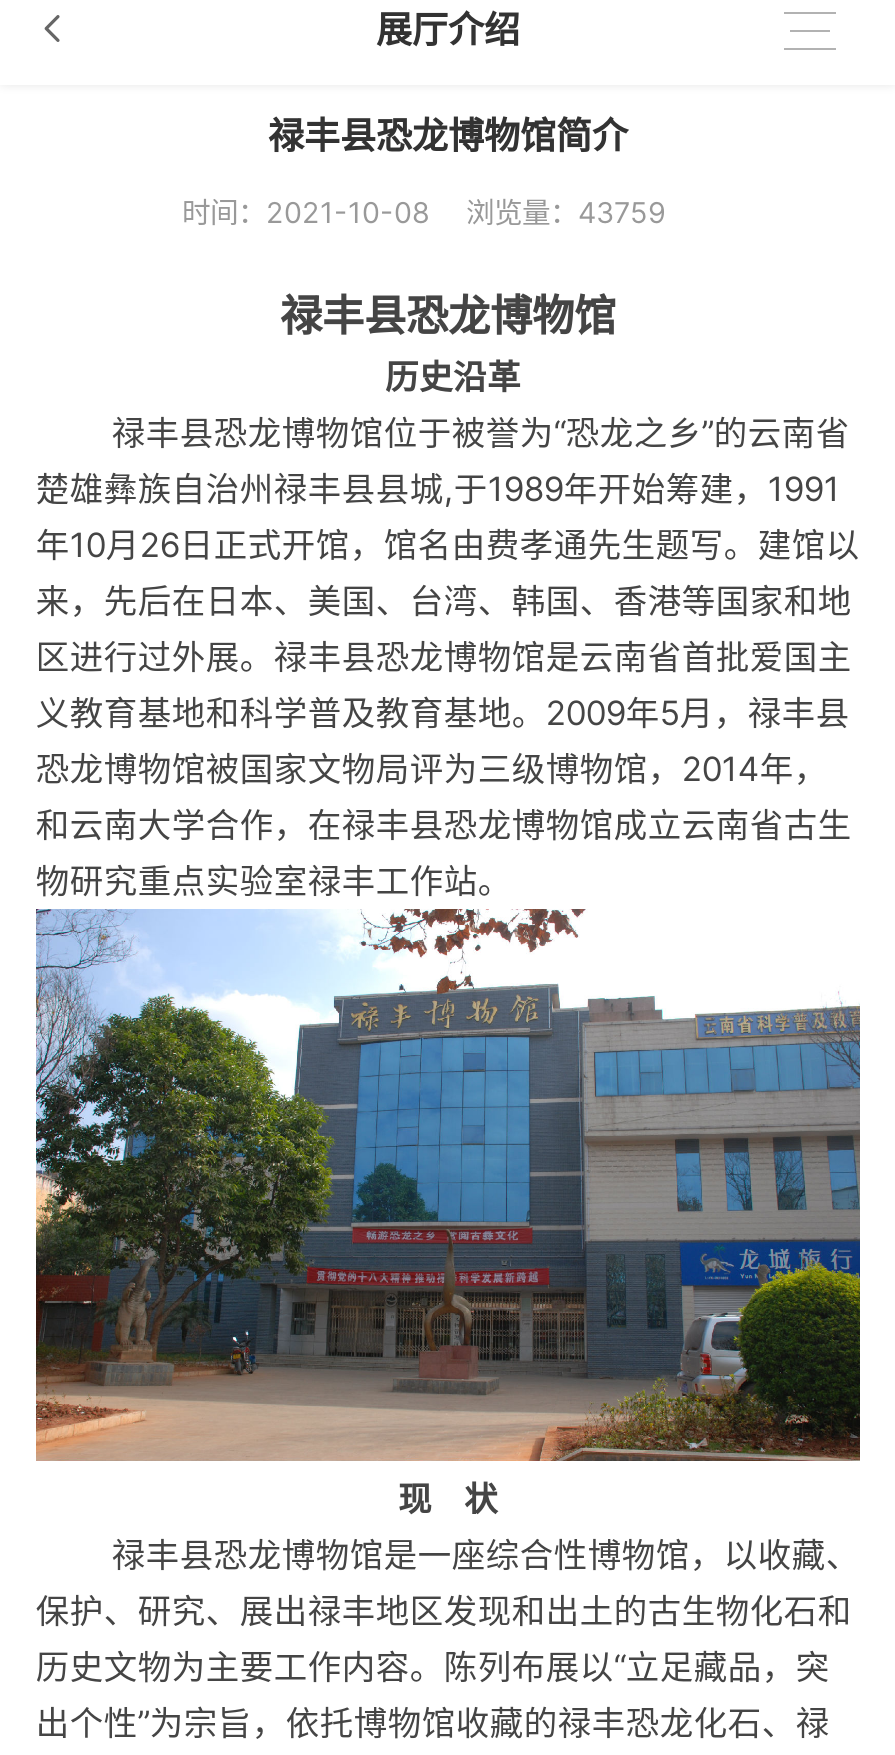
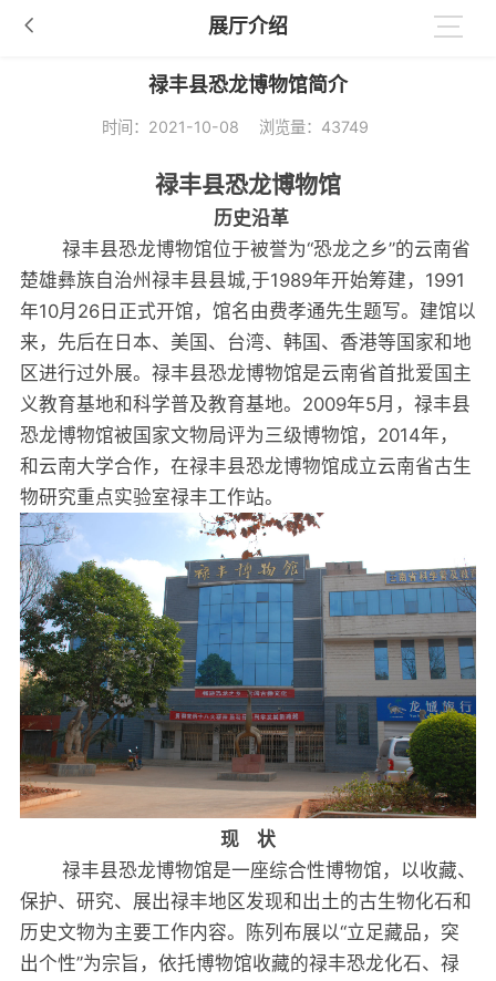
[182,194,666,228] 时间：2021-10-08 浏览量：43759 -> [101,117,368,136] 时间：2021-10-08 浏览量：43749

